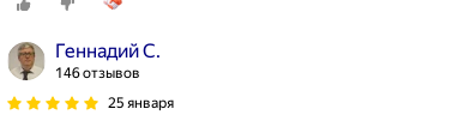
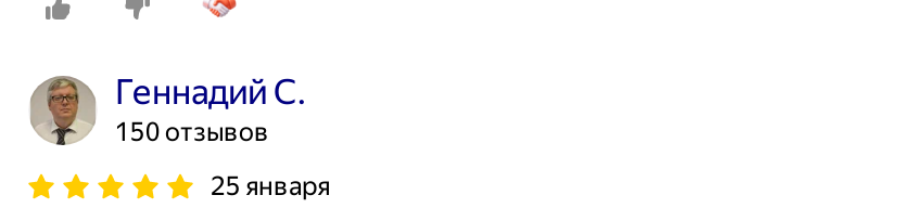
[55,65,140,82] 146 отзывов -> [115,117,269,148] 150 отзывов

